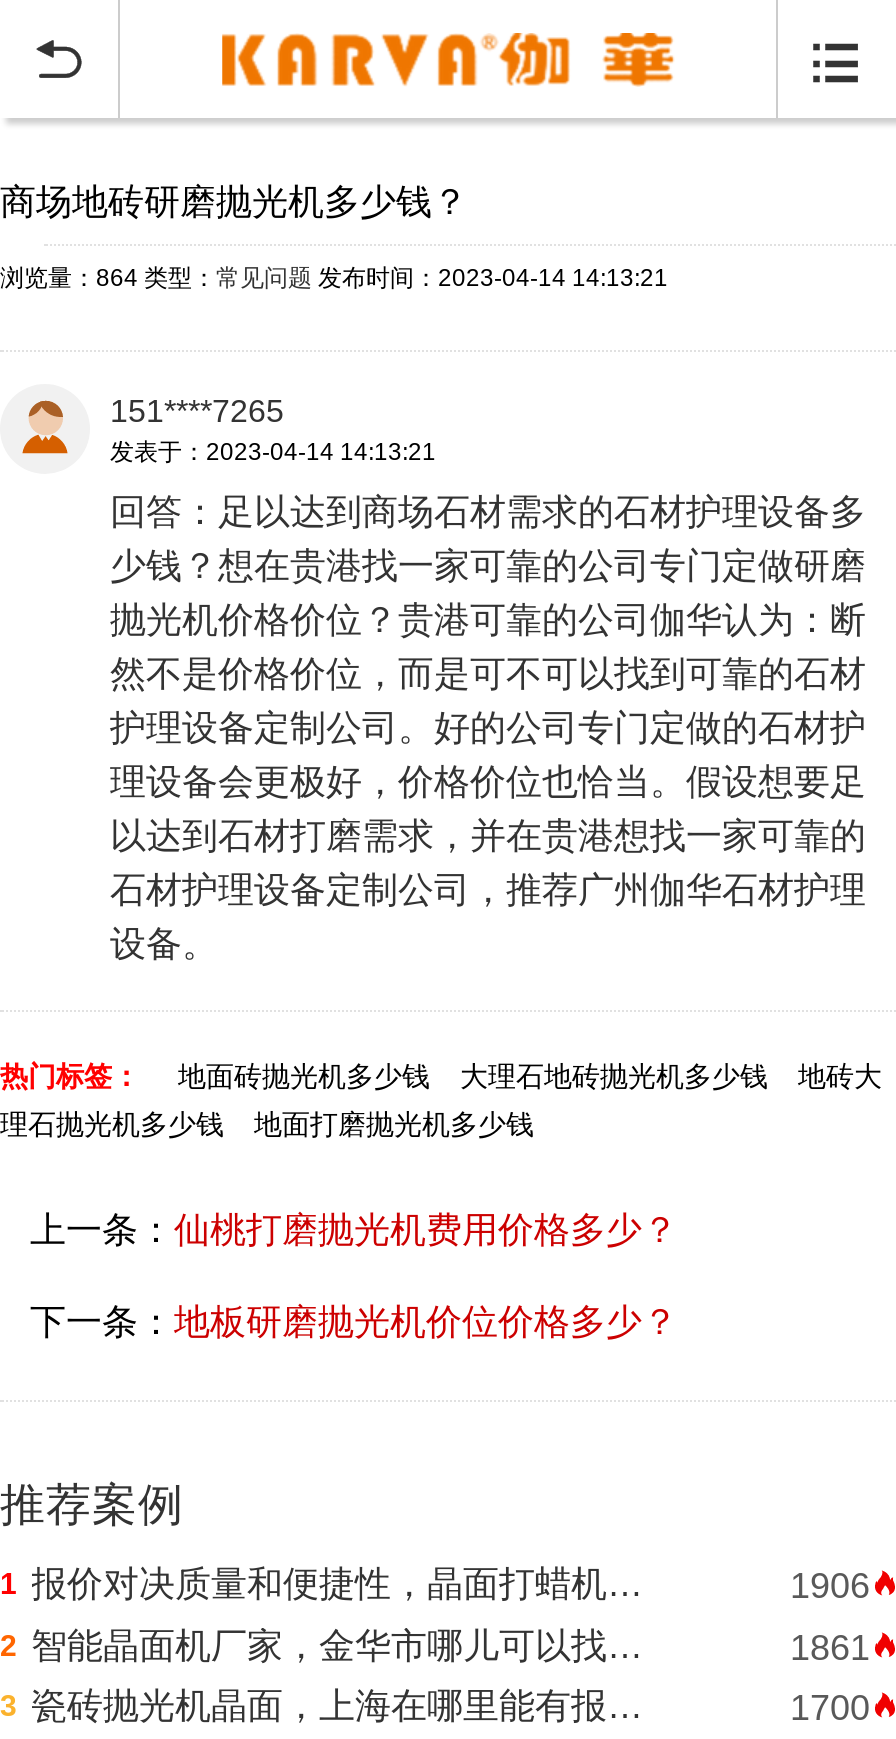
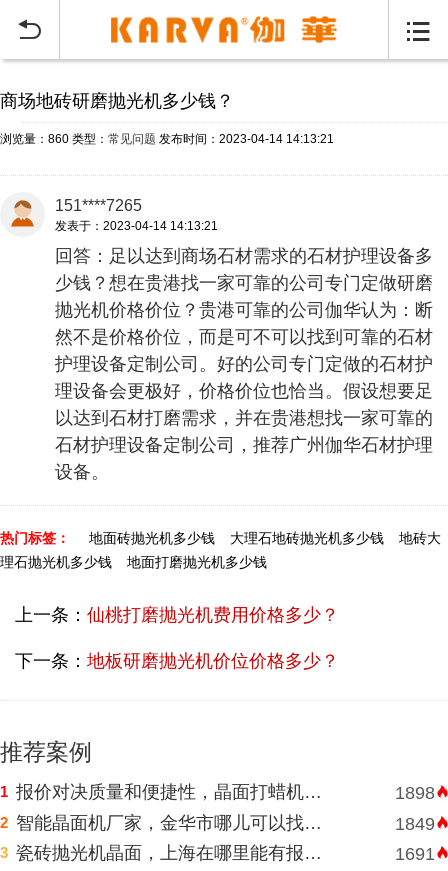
[0,263,668,291] 浏览量：864类型：常见问题 发布时间：2023-04-14 14:13:21 -> [0,131,334,145] 浏览量：860类型：常见问题 发布时间：2023-04-14 14:13:21
[790,1567,870,1607] 1906 -> [395,783,435,803] 1898
[790,1628,870,1668] 1861 -> [395,814,435,834] 1849
[790,1689,870,1729] 1700 -> [395,844,435,864] 1691

